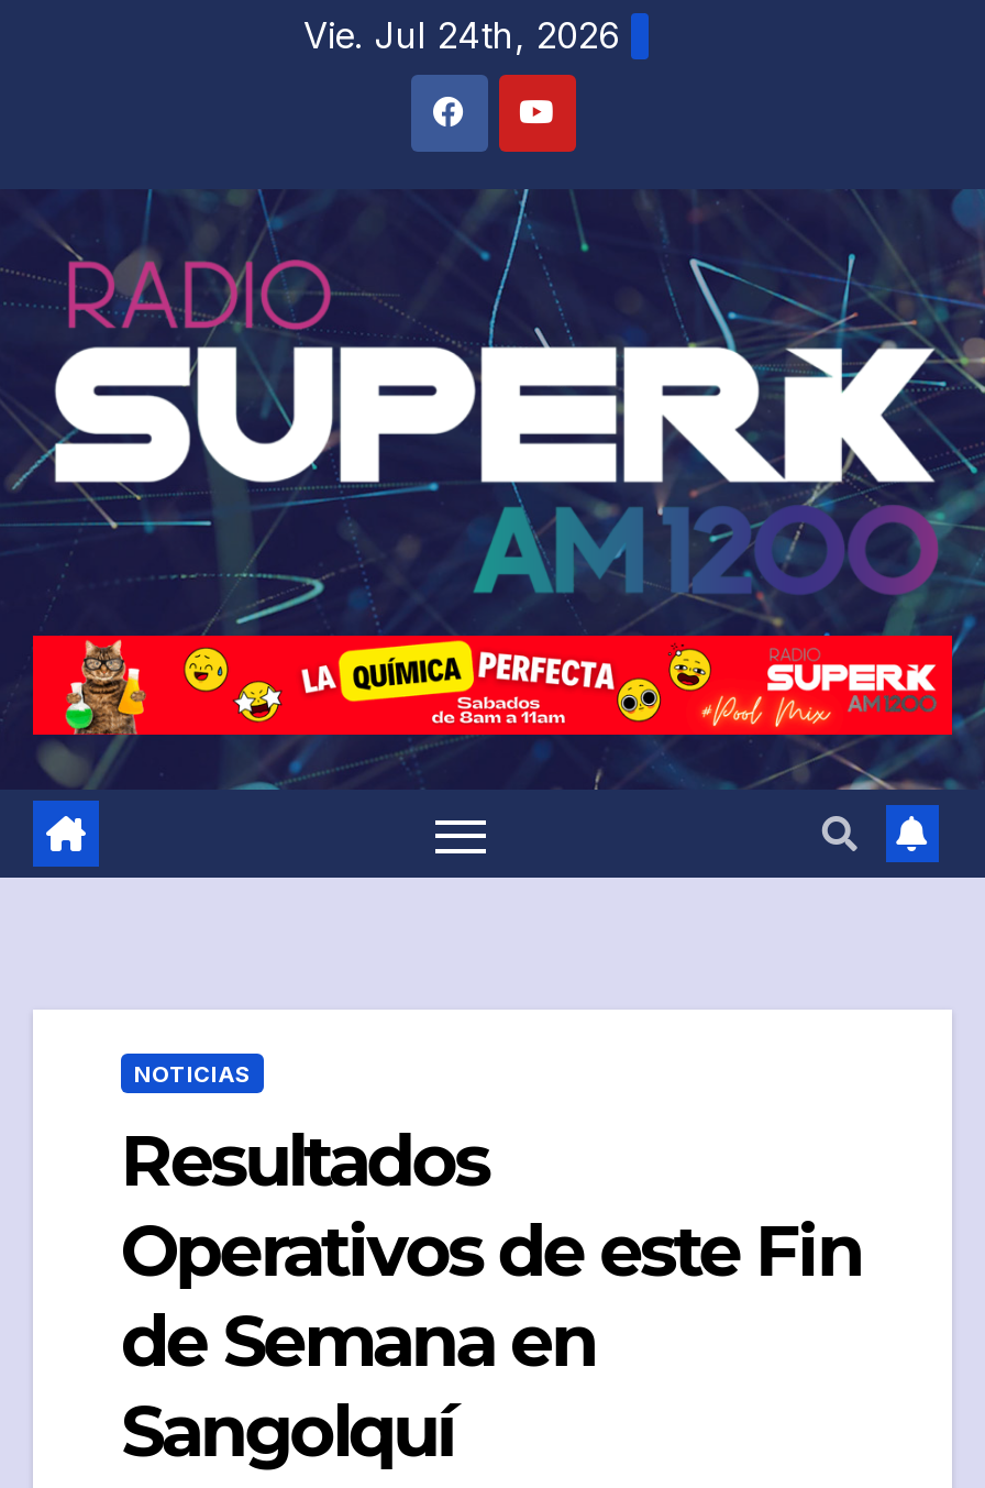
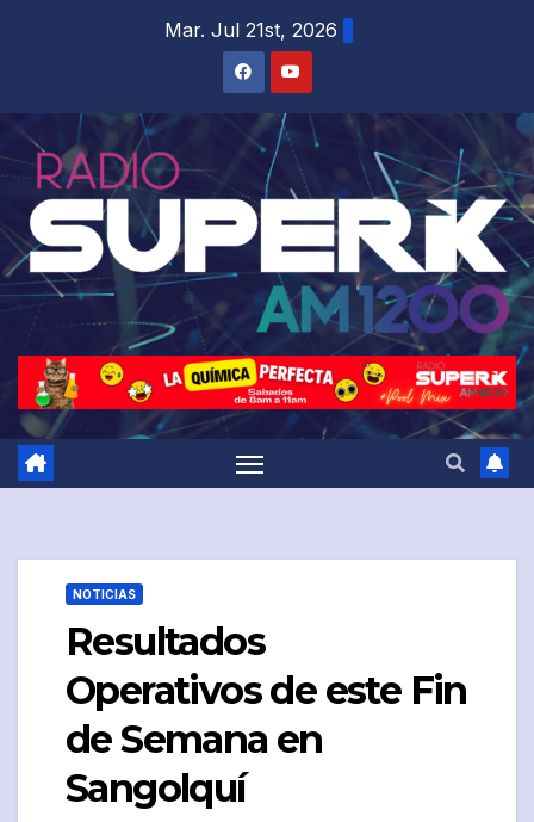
[303,13,620,57] Vie. Jul 24th, 2026 -> [164,18,337,42] Mar. Jul 21st, 2026

